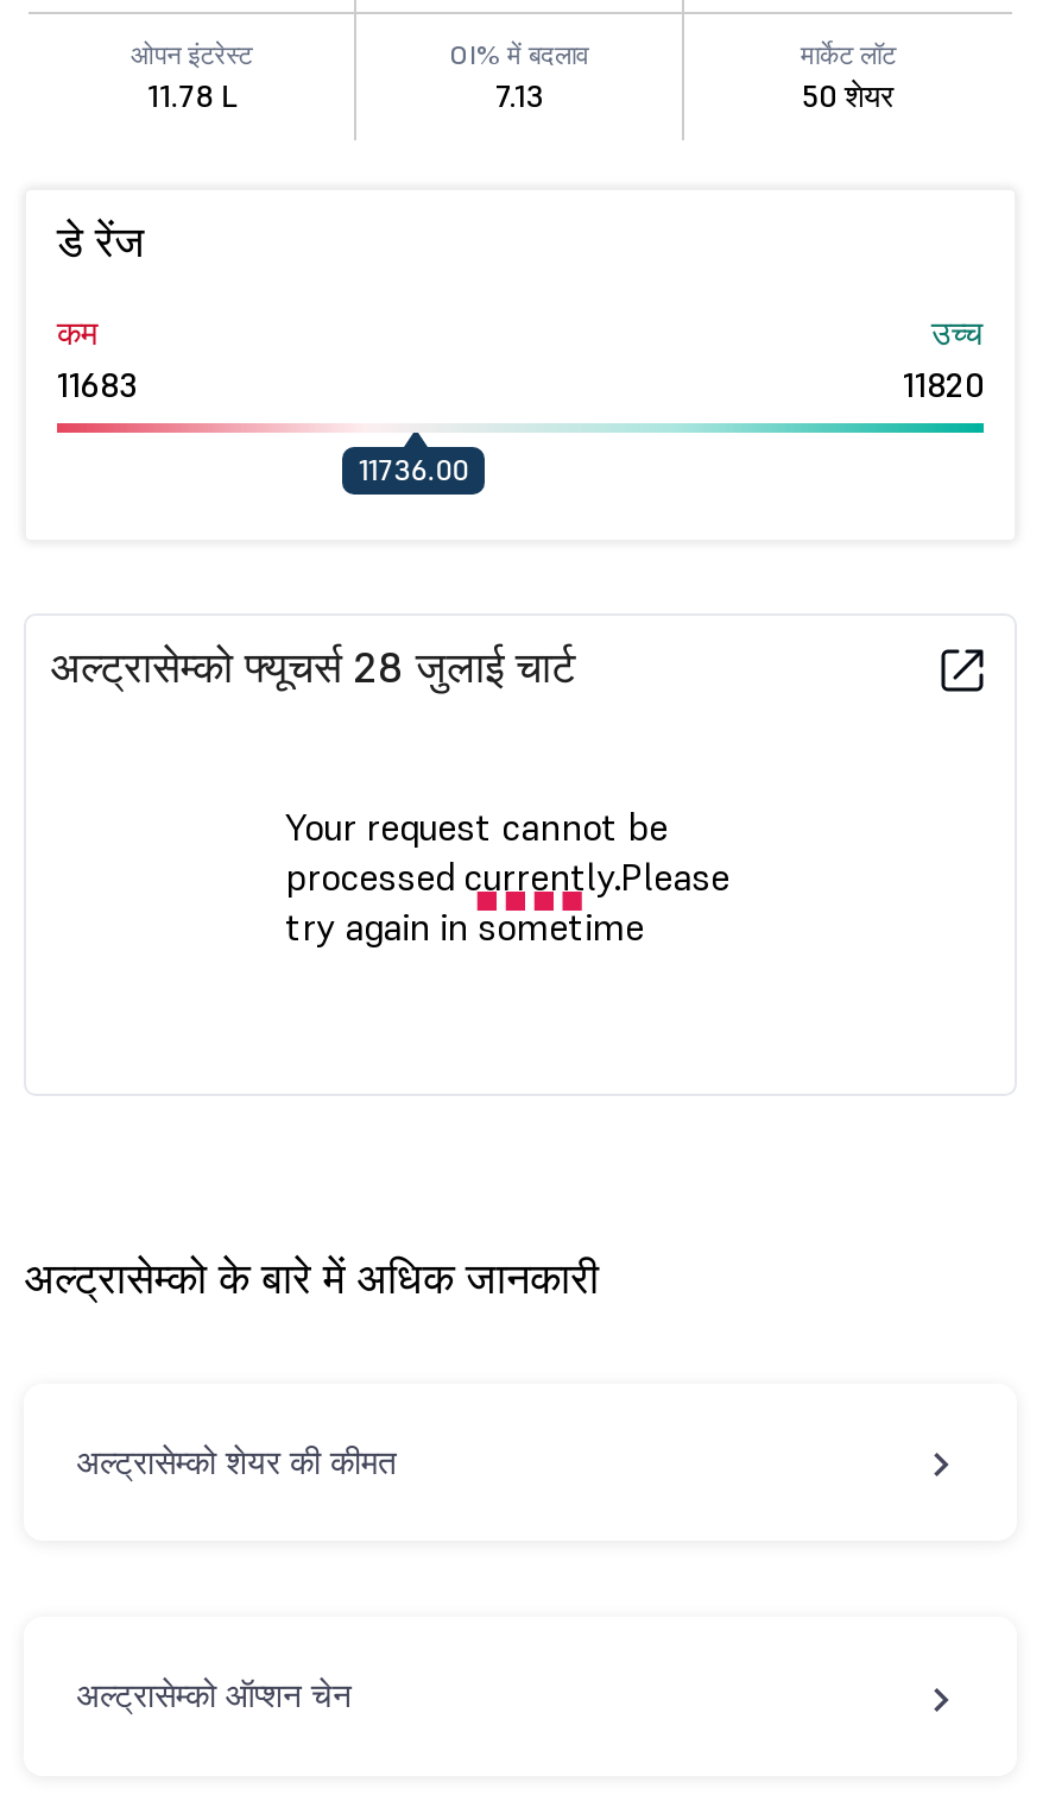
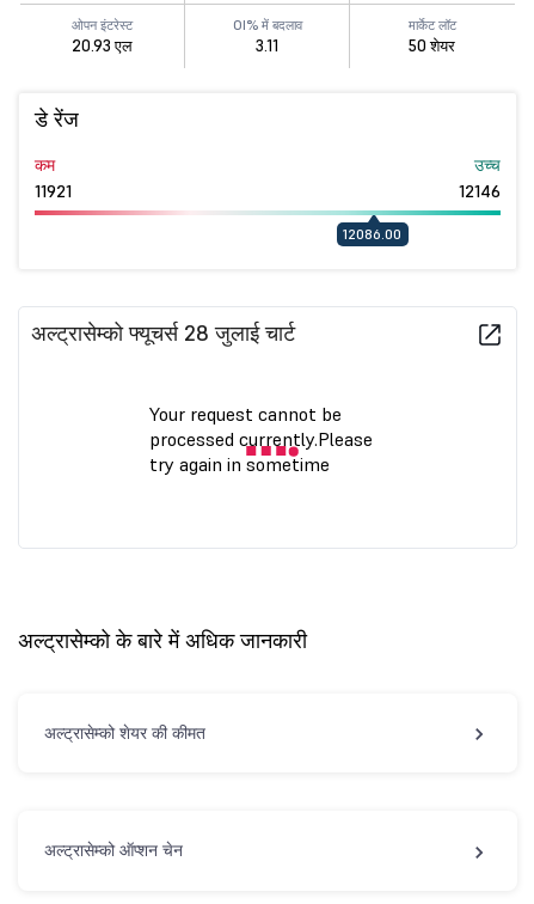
[148,76,235,117] 11.78 L -> [72,36,133,56] 20.93 एल
[495,76,543,117] 7.13 -> [256,36,278,56] 3.11
[57,364,138,407] 11683 -> [35,181,72,202] 11921
[903,364,984,407] 11820 -> [459,181,501,202] 12146
[359,452,468,487] 11736.00 -> [343,225,402,243] 12086.00

